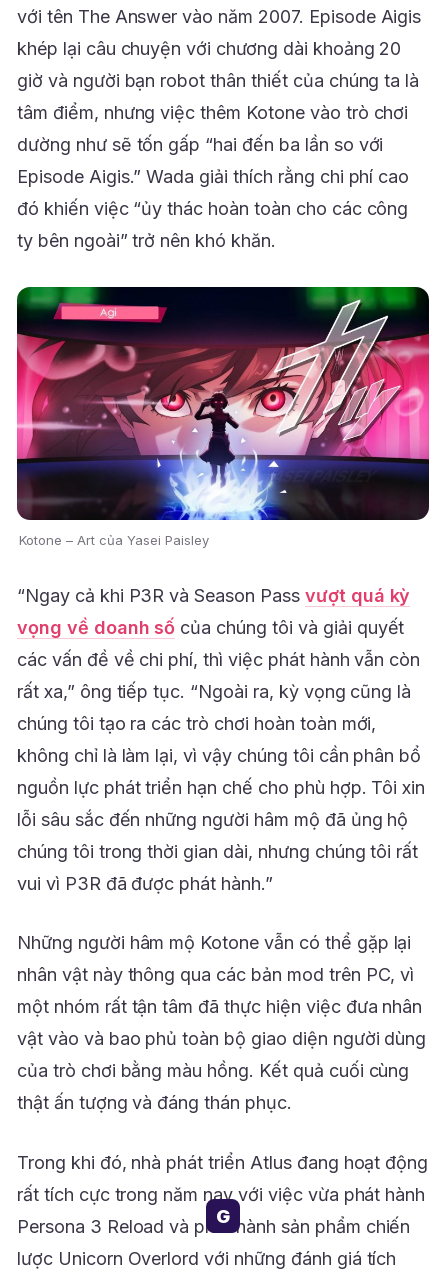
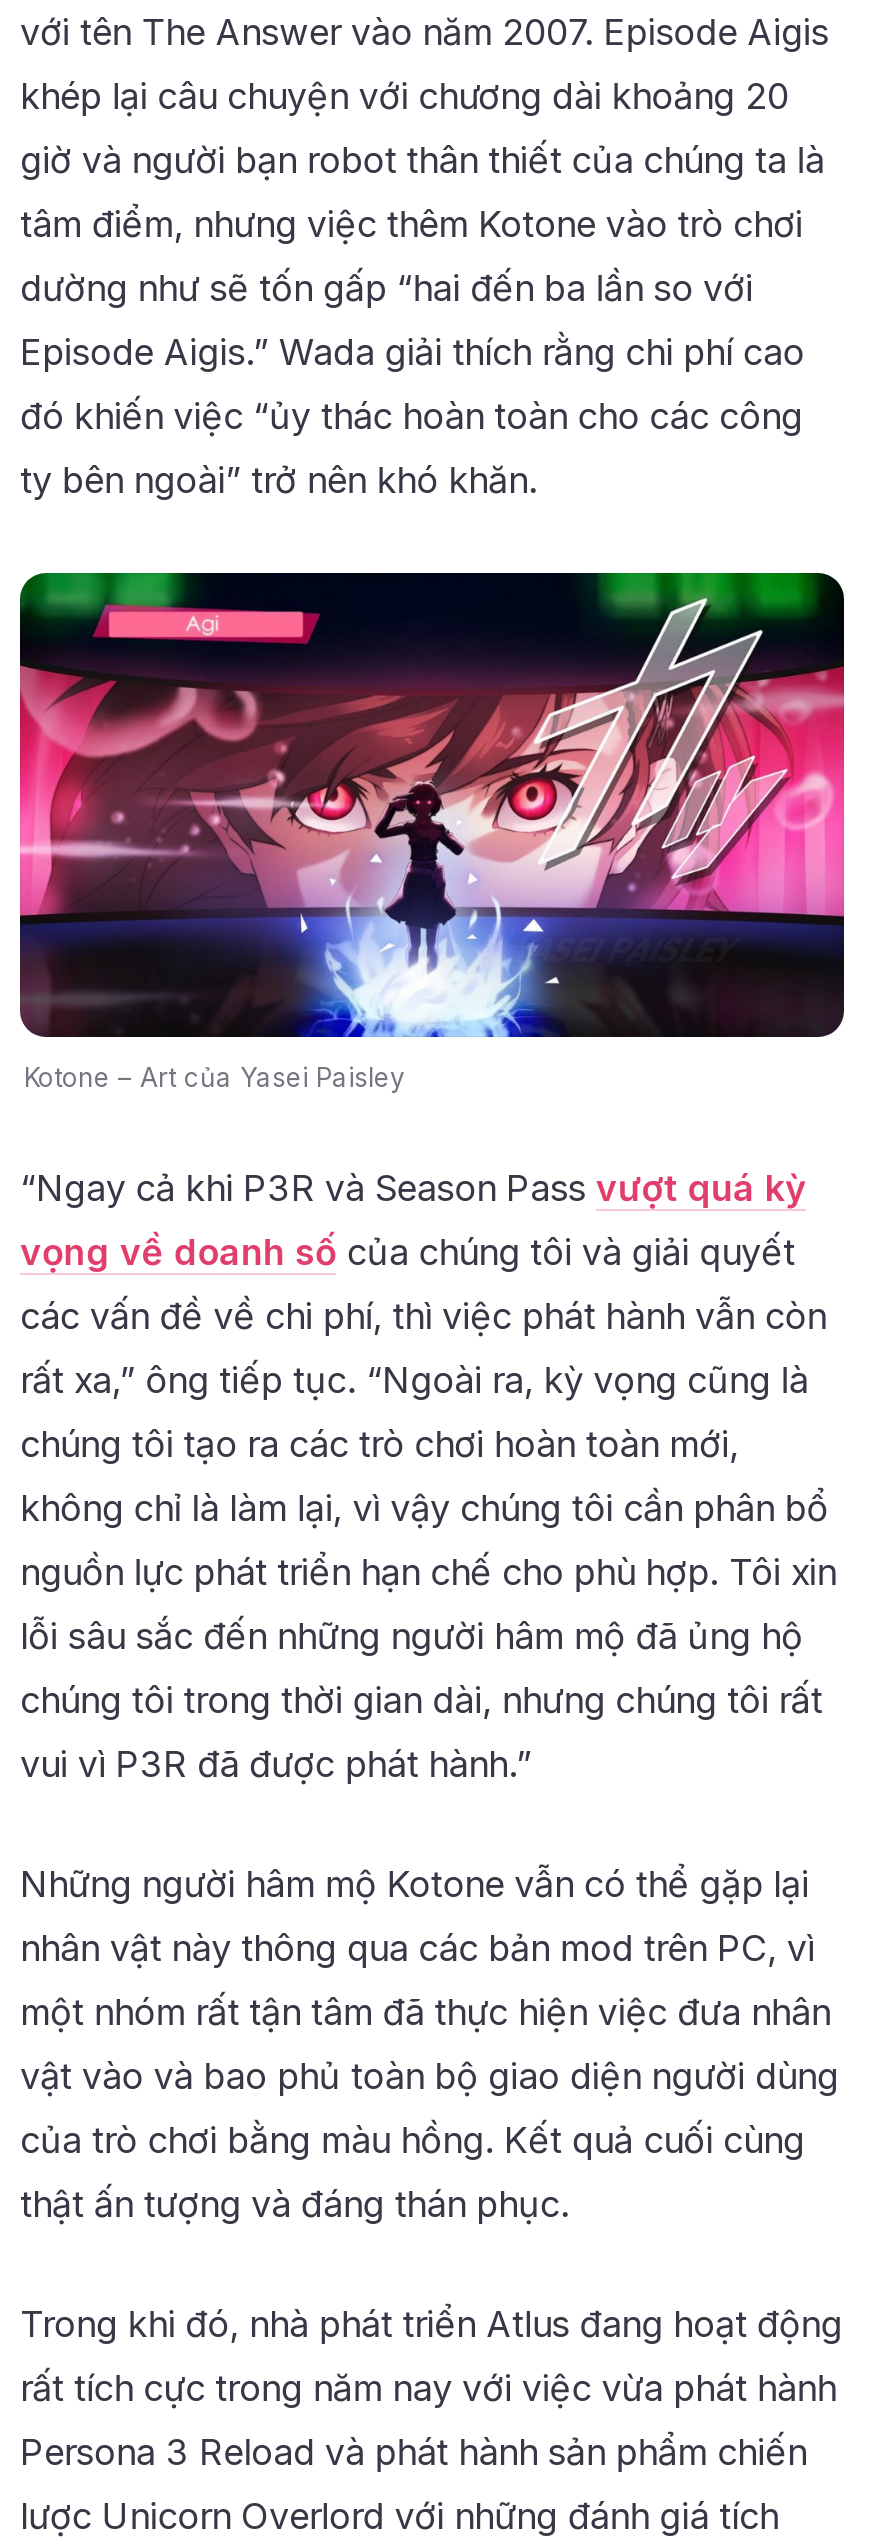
[216,1205,230,1226] G -> none

